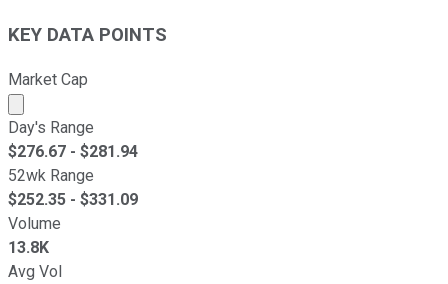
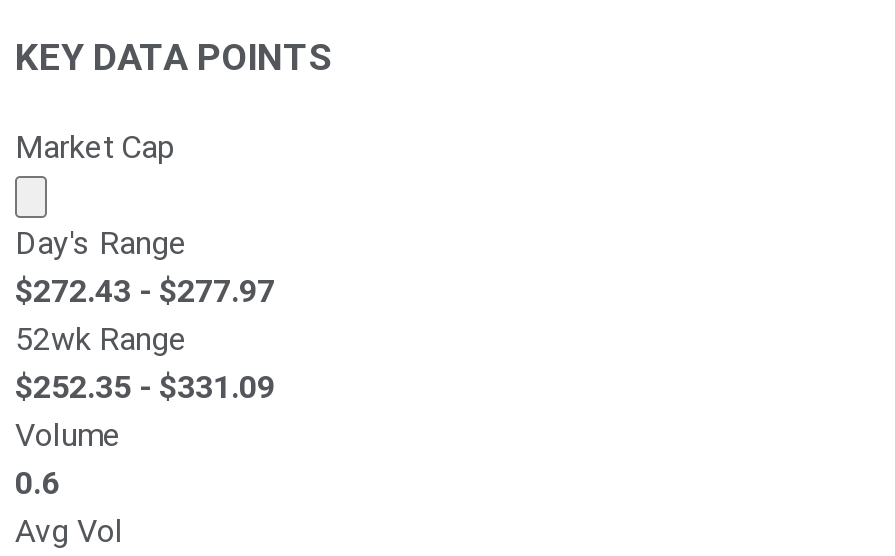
[8,141,138,160] $276.67 - $281.94 -> [15,271,275,309] $272.43 - $277.97
[8,237,49,256] 13.8K -> [15,463,59,501] 0.6

